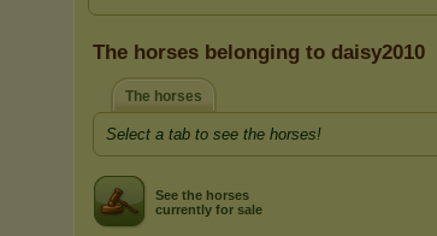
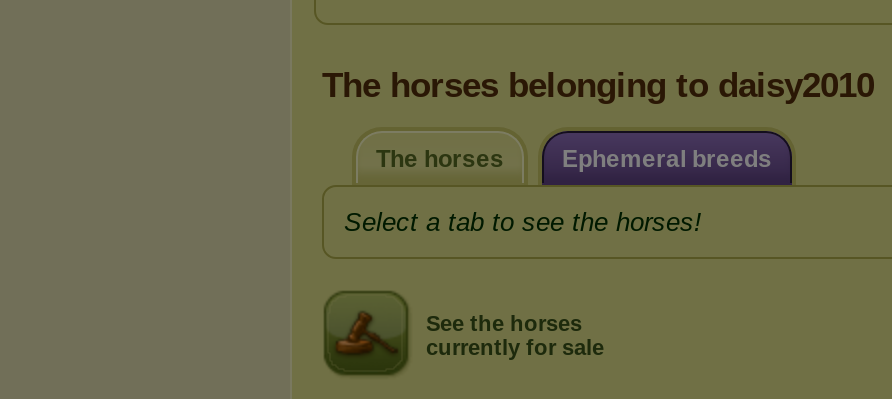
none -> [562,145,772,173] Ephemeral breeds

